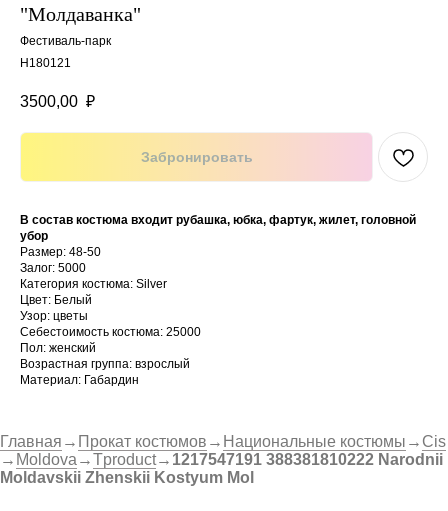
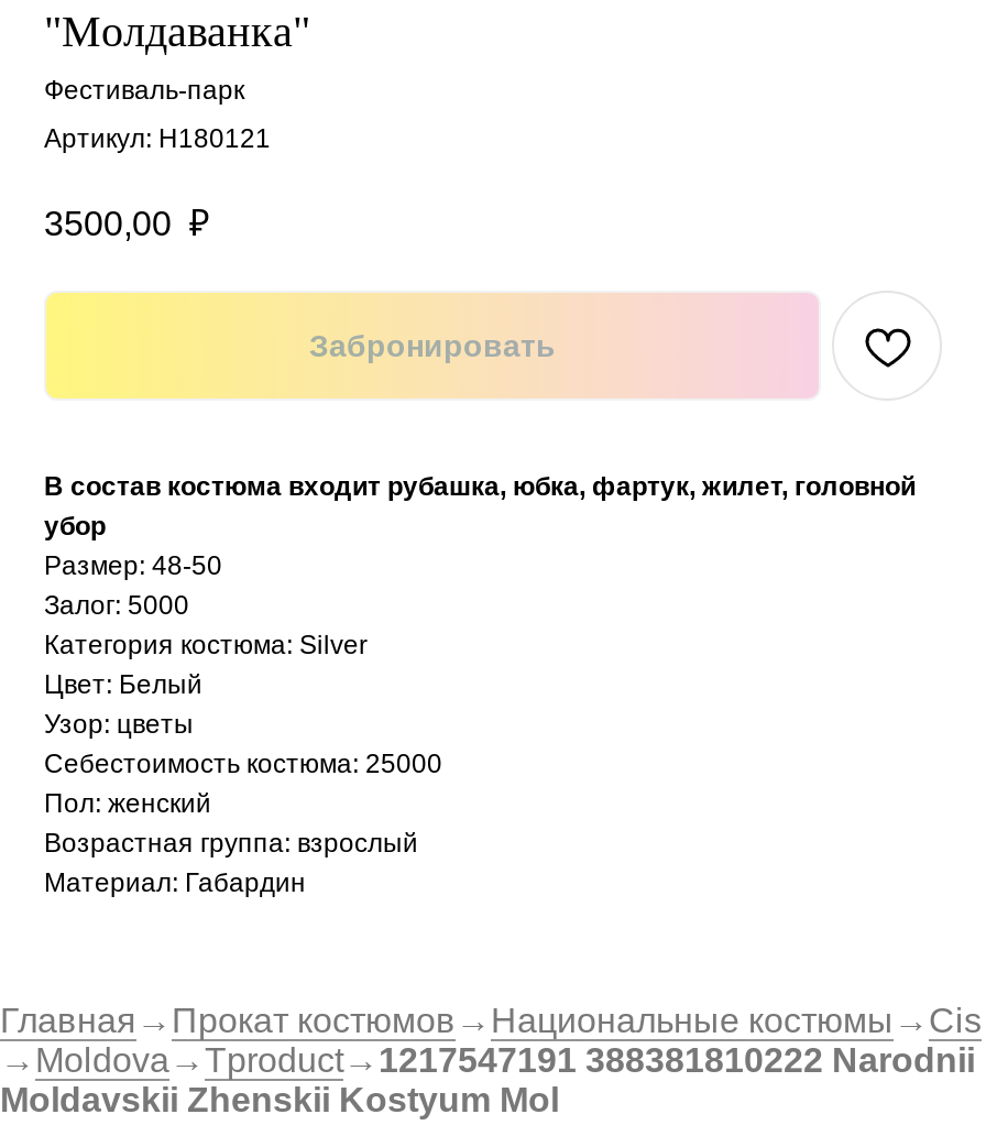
[20,56,71,70] H180121 -> [44,123,271,154] Артикул: H180121

